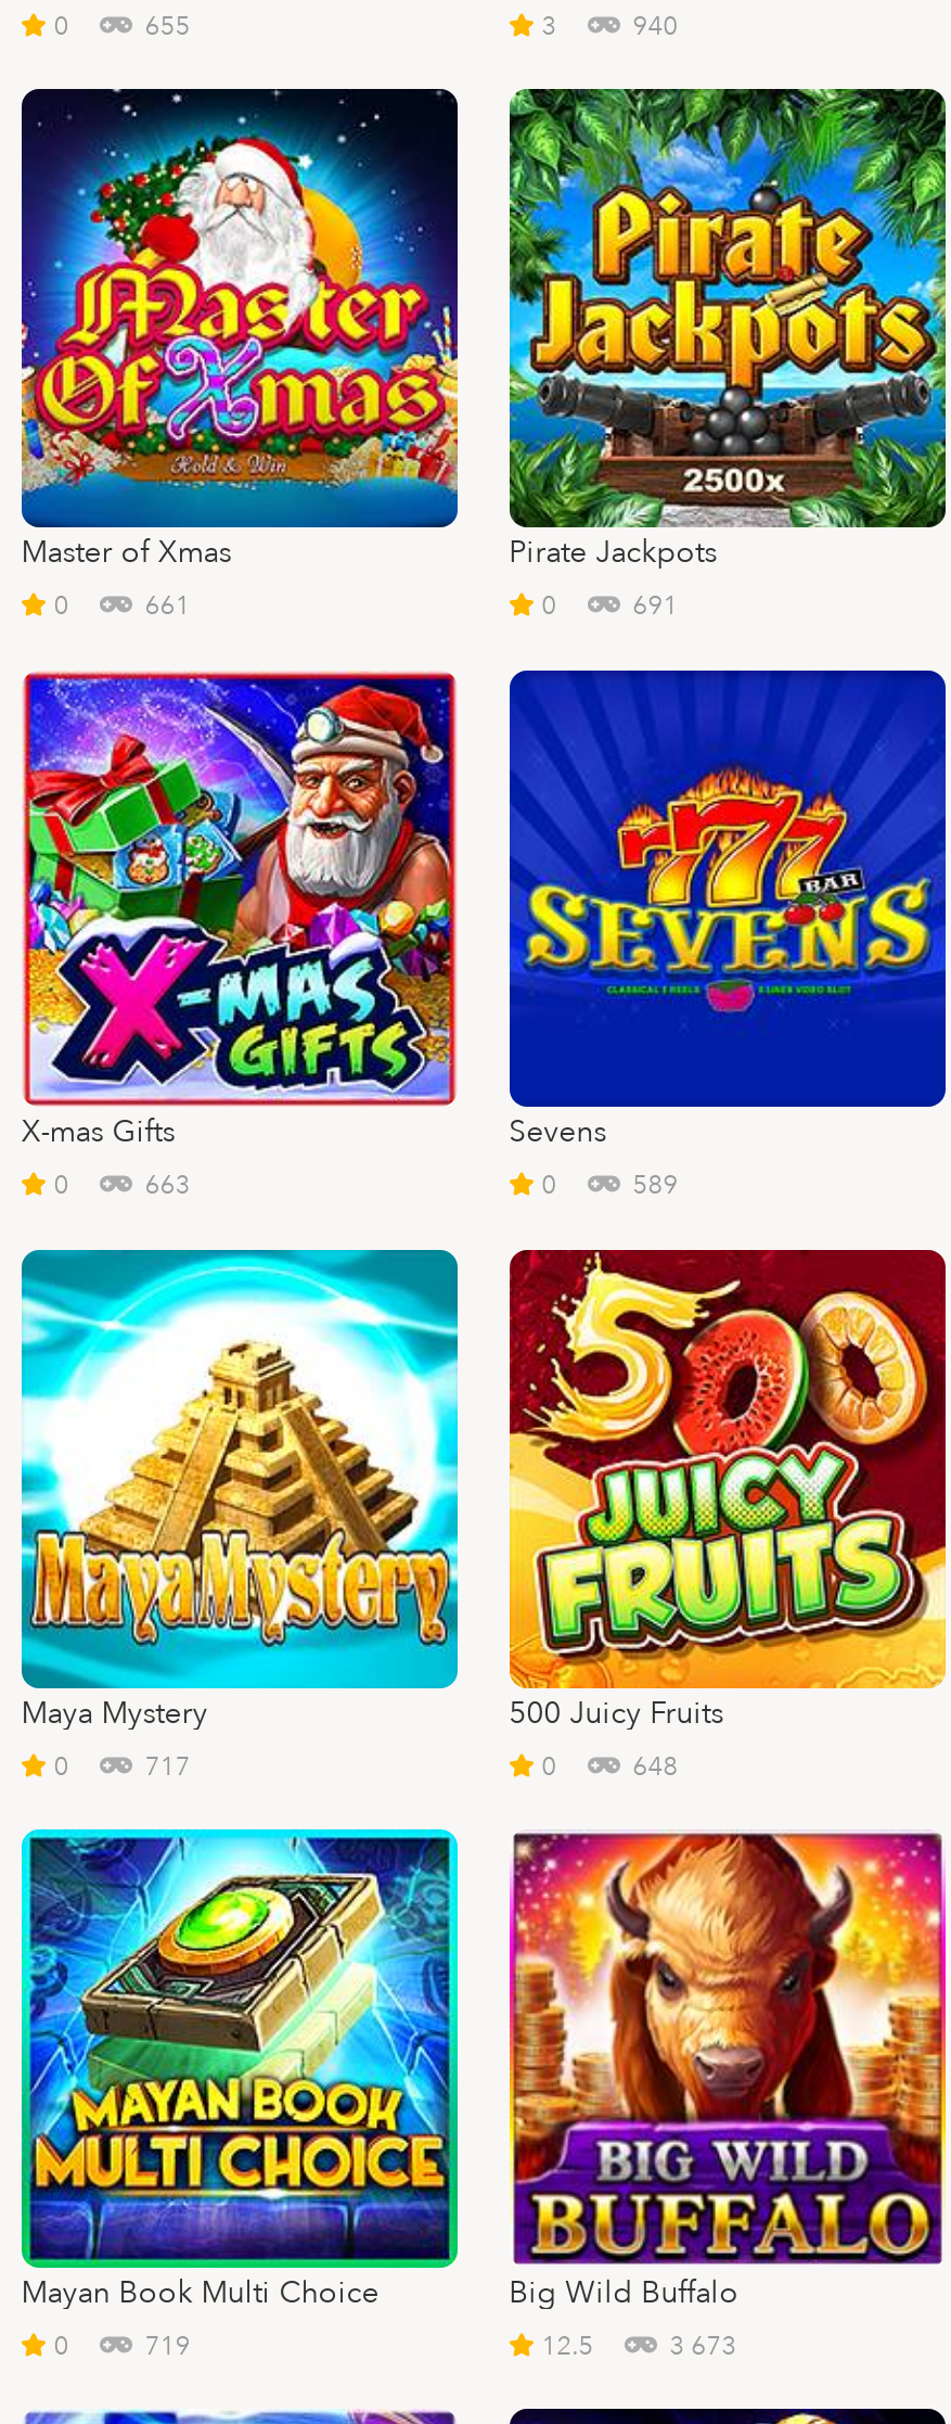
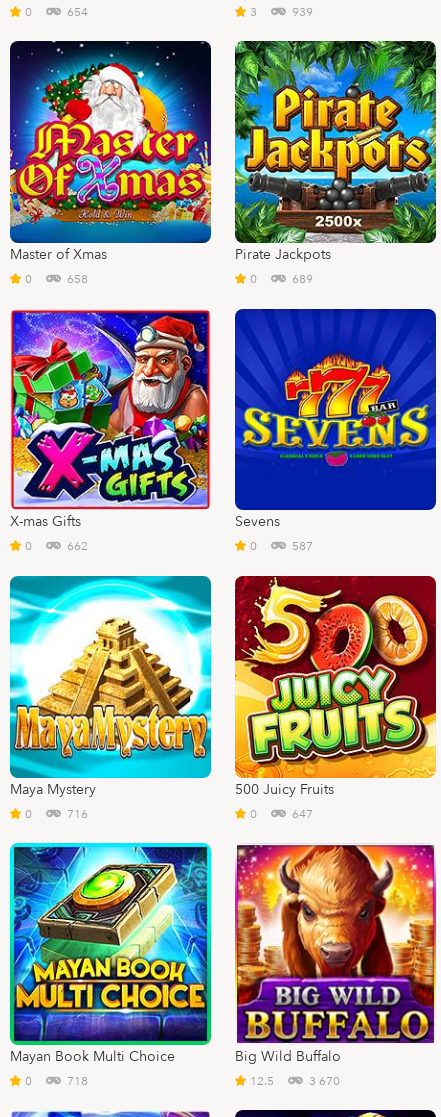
[145,8,190,43] 655 -> [67,4,88,20] 654
[632,8,678,43] 940 -> [292,4,313,20] 939
[145,588,190,623] 661 -> [67,271,88,287] 658
[632,588,678,623] 691 -> [292,271,313,287] 689
[145,1168,190,1203] 663 -> [67,538,88,554] 662
[632,1168,678,1203] 589 -> [292,538,313,554] 587
[145,1748,190,1783] 717 -> [67,805,88,821] 716
[632,1748,678,1783] 648 -> [292,805,313,821] 647
[145,2328,190,2363] 719 -> [67,1073,88,1089] 718
[669,2328,737,2363] 3 673 -> [309,1073,340,1089] 3 670

